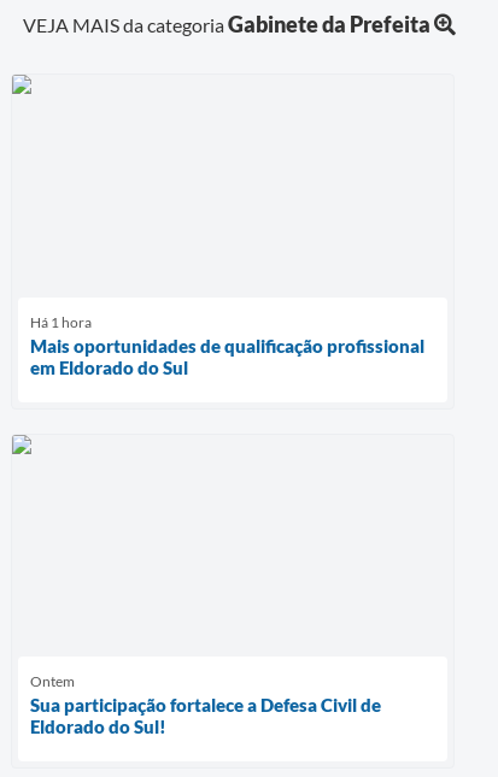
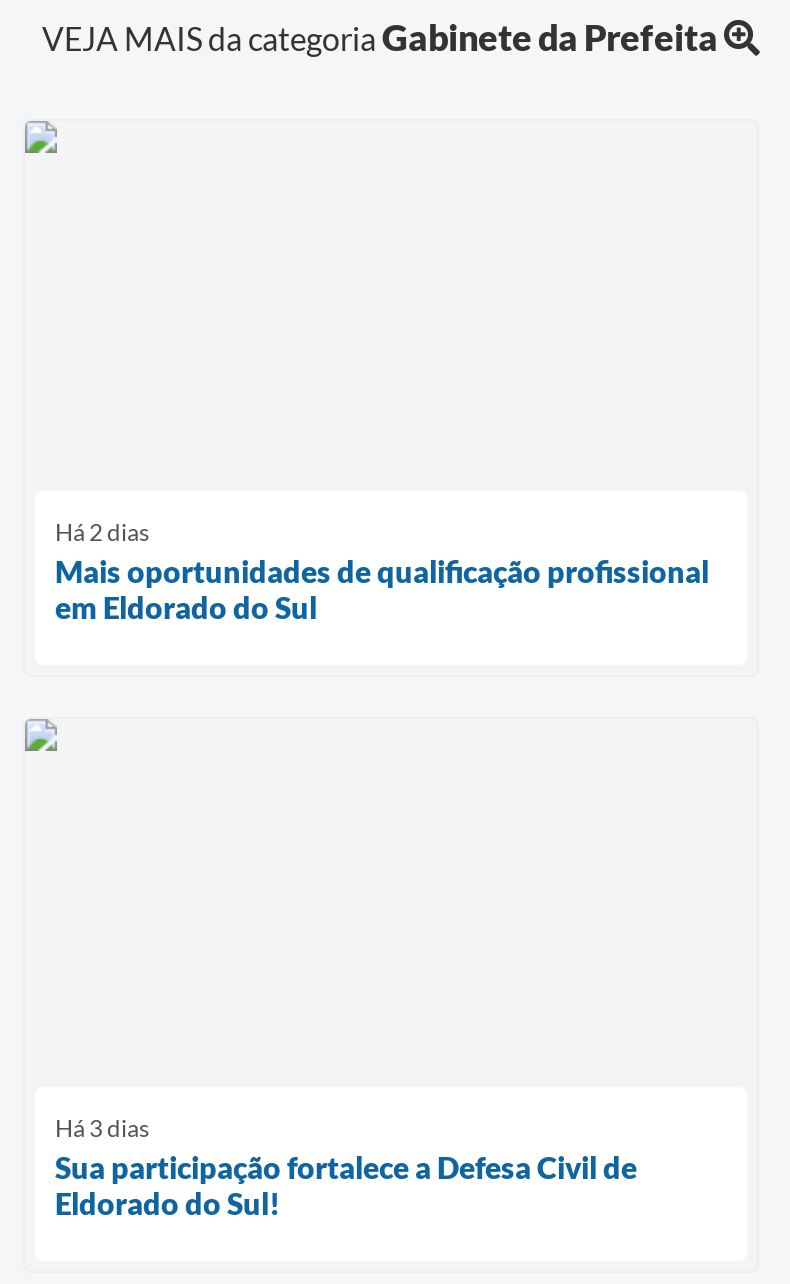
[30,313,92,331] Há 1 hora -> [55,516,149,546] Há 2 dias
[30,672,75,690] Ontem -> [55,1113,149,1143] Há 3 dias

